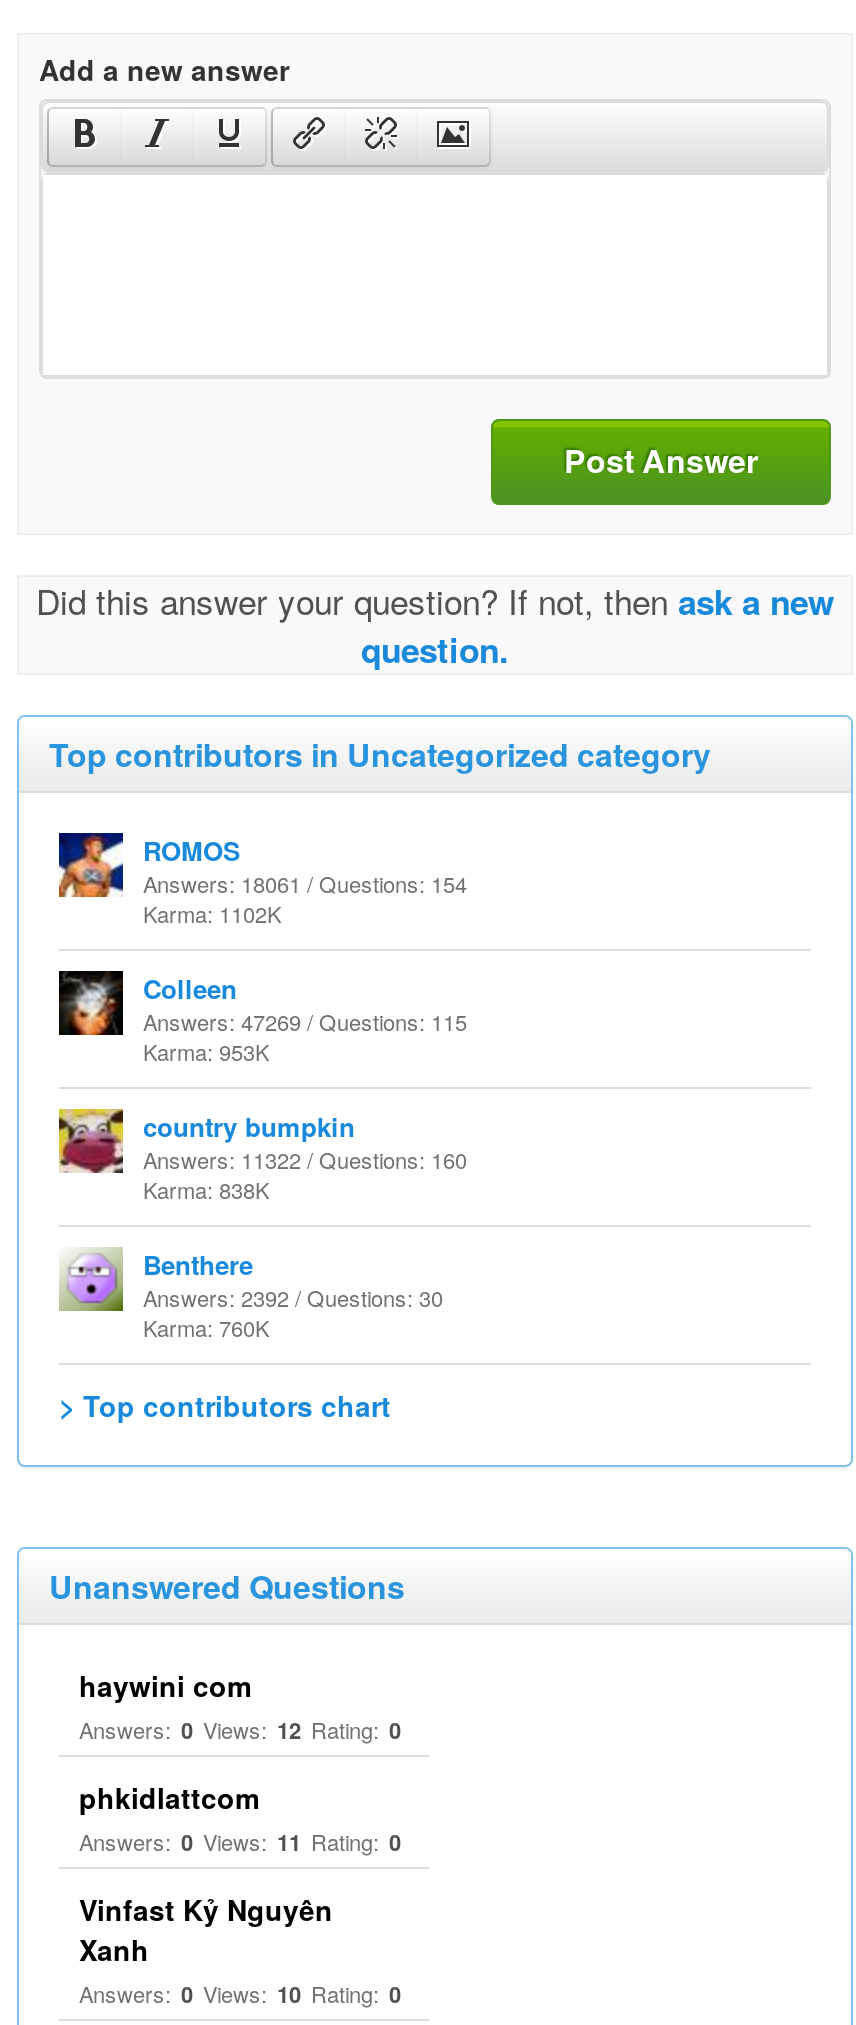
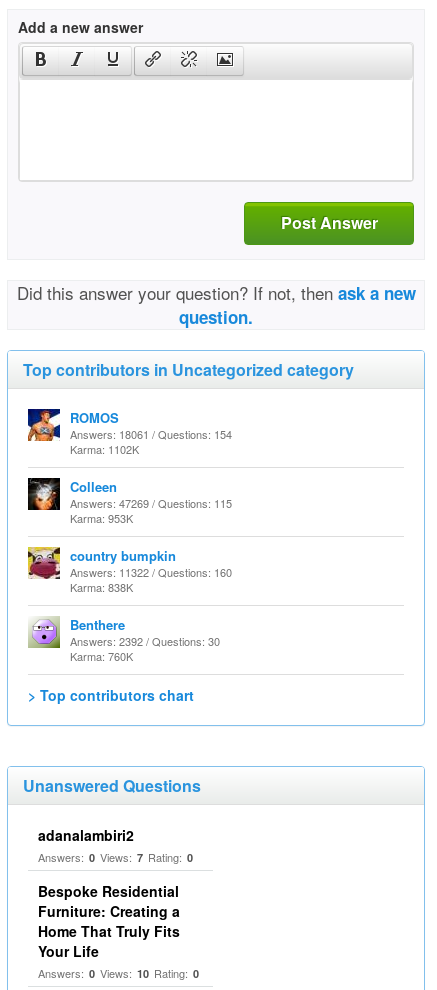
[79,1664,401,1968] haywini com | Answers: 0 Views: 12 Rating: 0 | phkidlattcom | Answers: 0 Views: 11 Rating: 0 | Vinfast Kỷ Nguyên | Xanh -> [38,825,193,961] adanalambiri2 | Answers: 0 Views: 7 Rating: 0 | Bespoke Residential | Furniture: Creating a | Home That Truly Fits | Your Life

